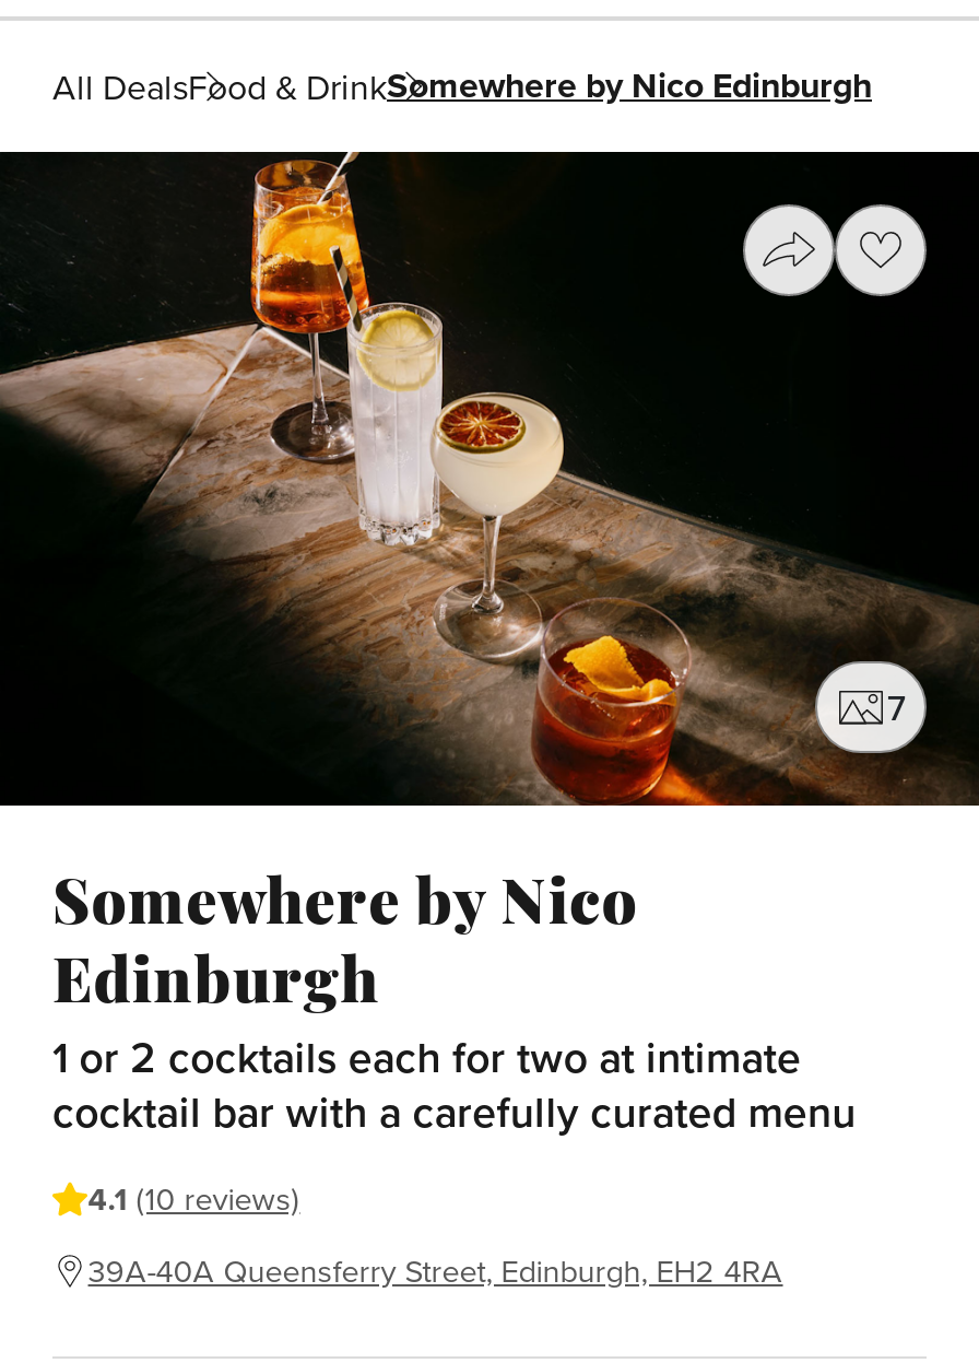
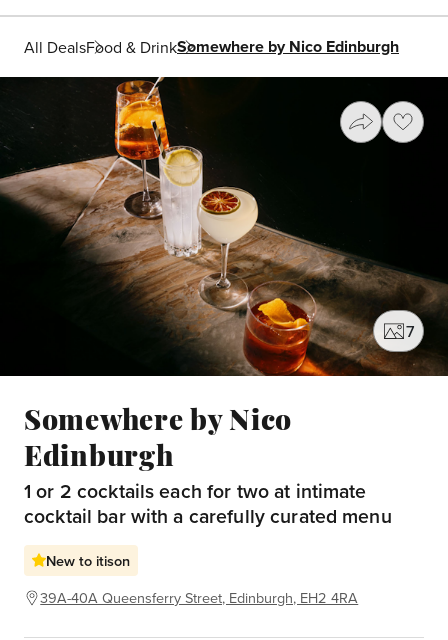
[88,1176,300,1222] 4.1 (10 reviews) -> [46,550,130,571] New to itison

